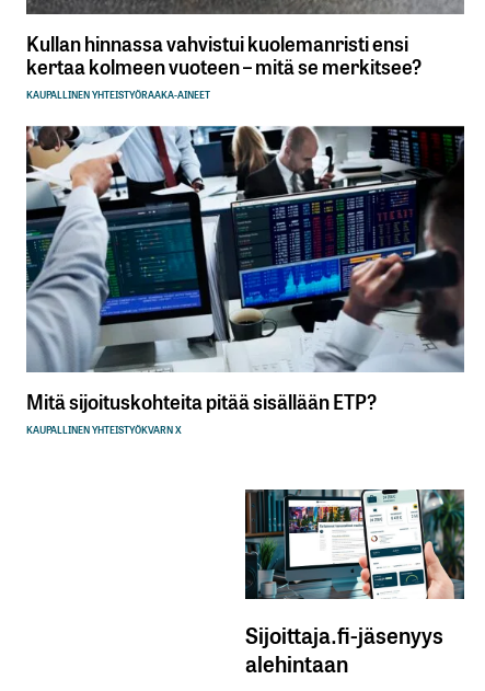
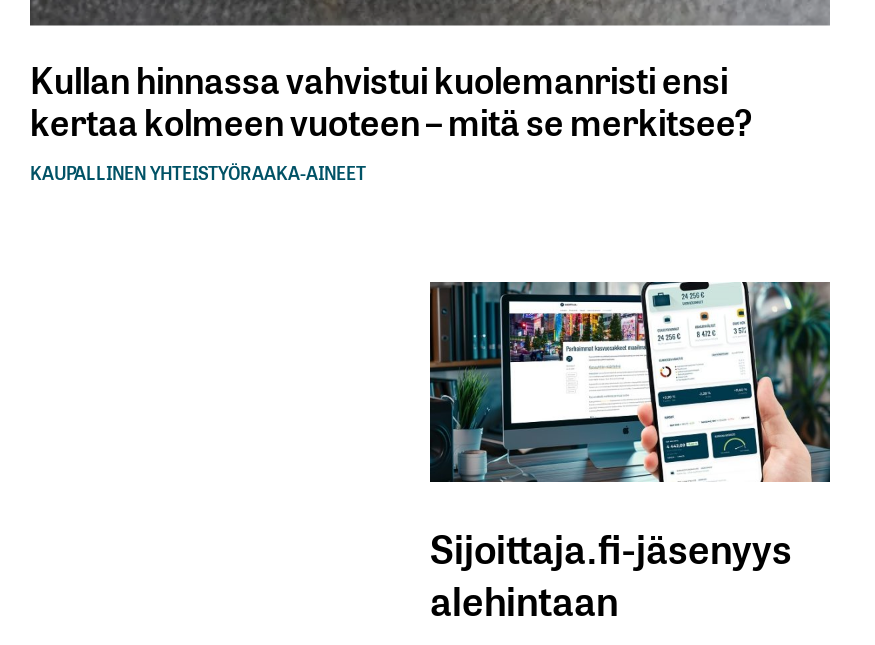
[25,125,465,437] [image] | Mitä sijoituskohteita pitää sisällään ETP? | KAUPALLINEN YHTEISTYÖKVARN X -> none

